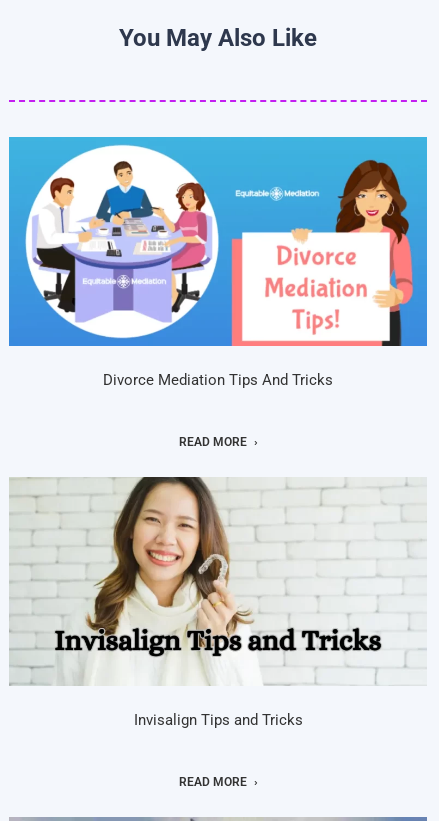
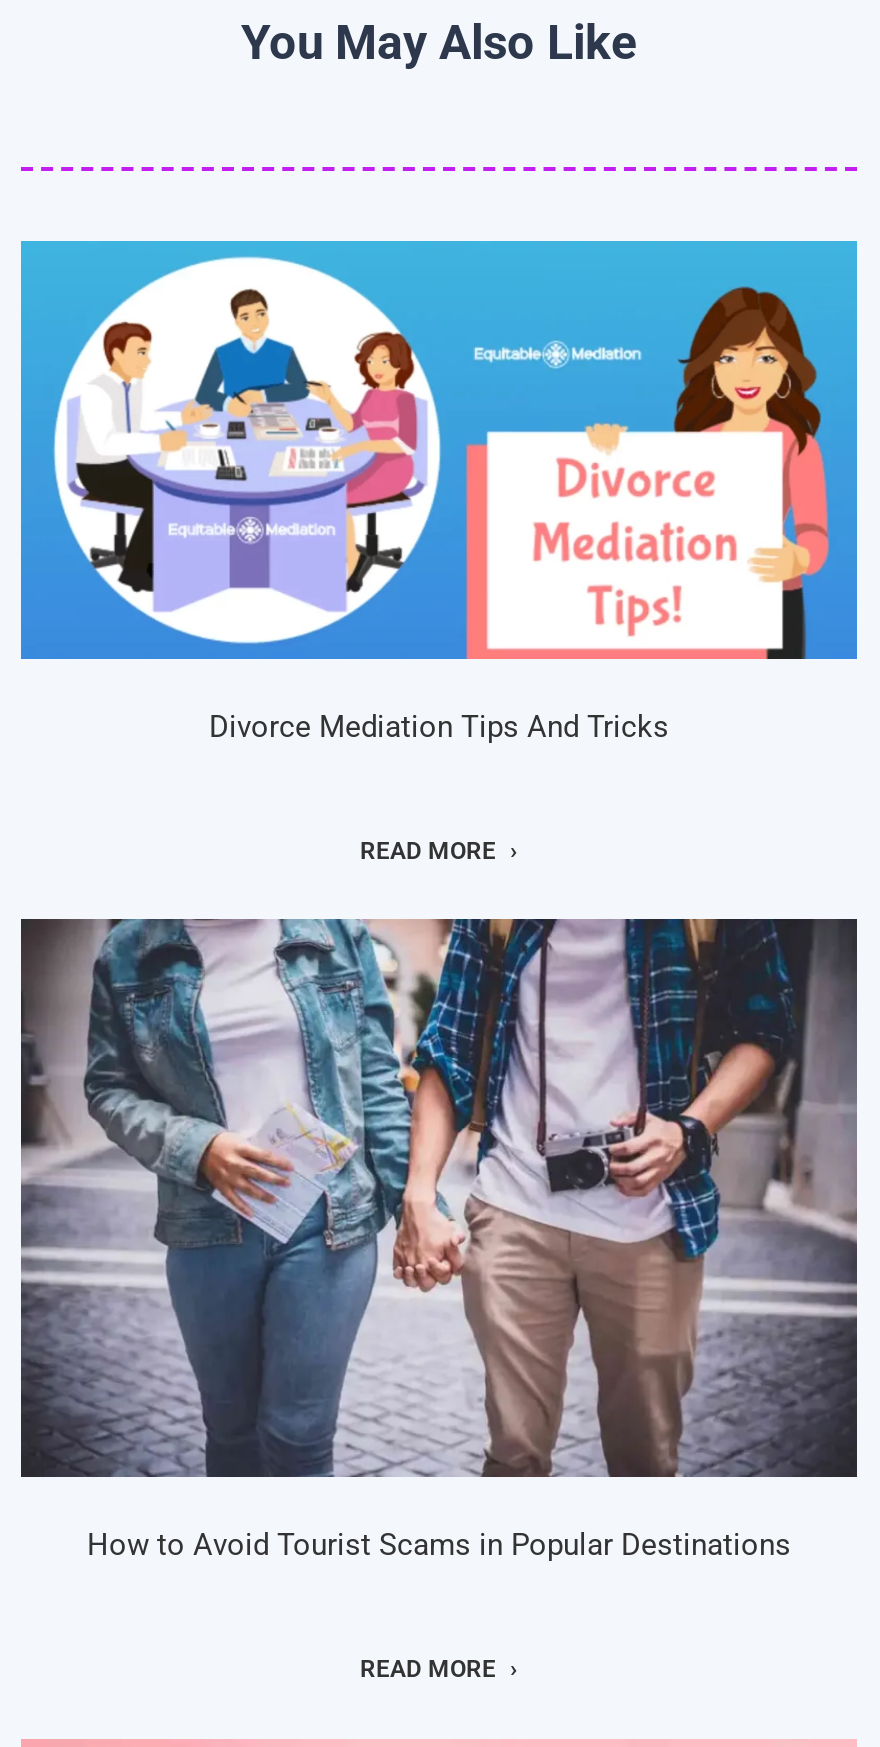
[9,476,427,729] [image] | Invisalign Tips and Tricks -> [19,917,859,1563] [image] | How to Avoid Tourist Scams in Popular Destinations

